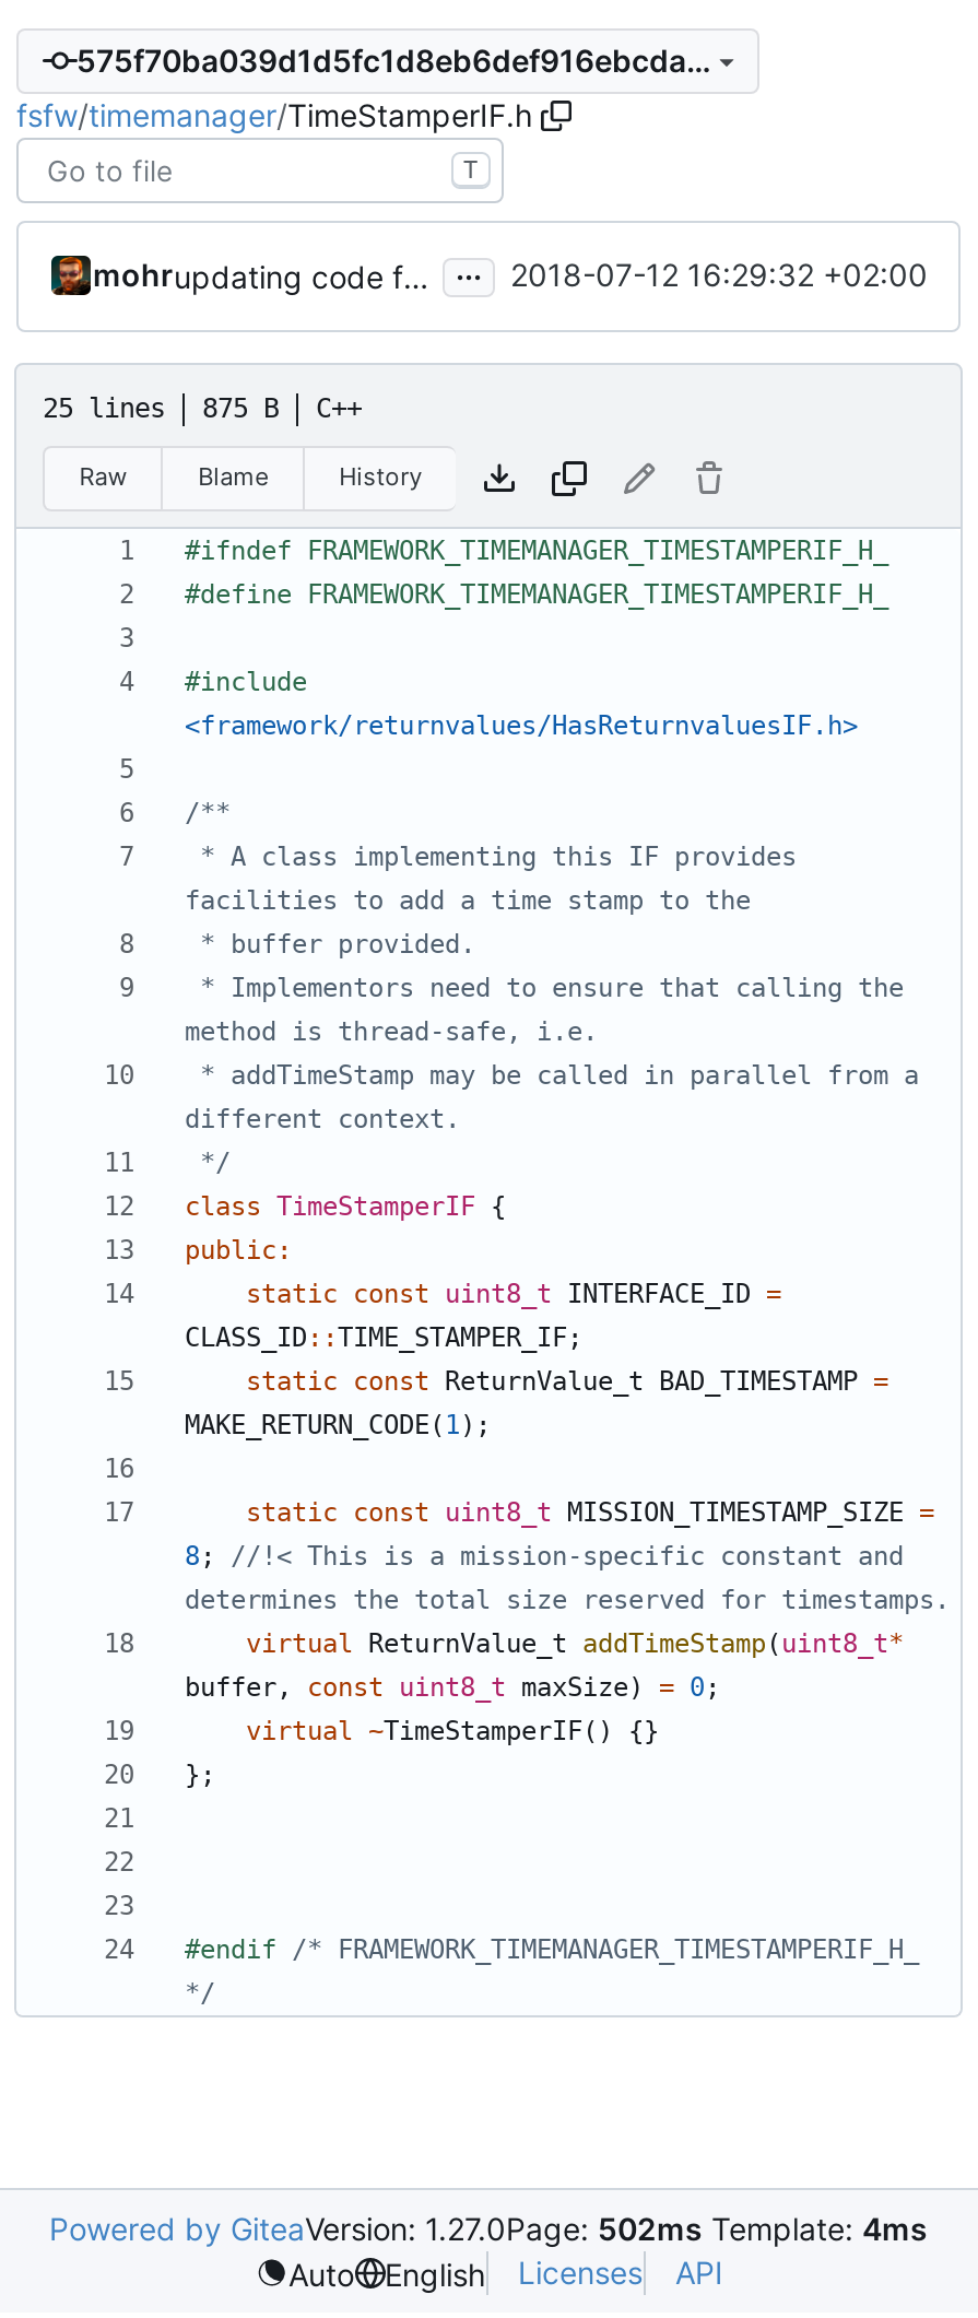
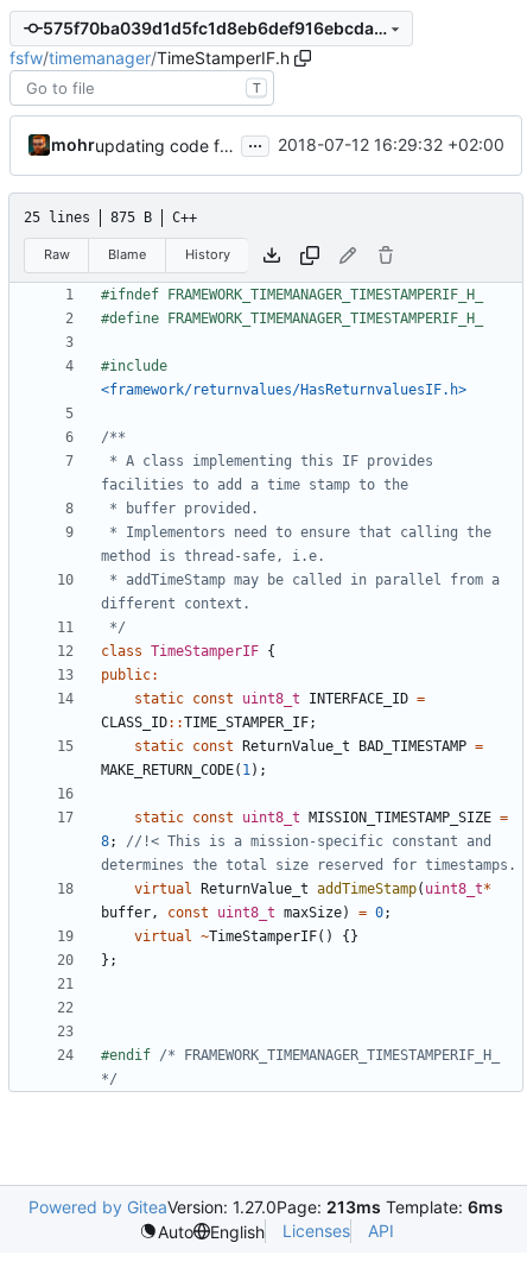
[49,2210,928,2247] Powered by GiteaVersion: 1.27.0Page: 502ms Template: 4ms -> [28,1197,503,1217] Powered by GiteaVersion: 1.27.0Page: 213ms Template: 6ms

